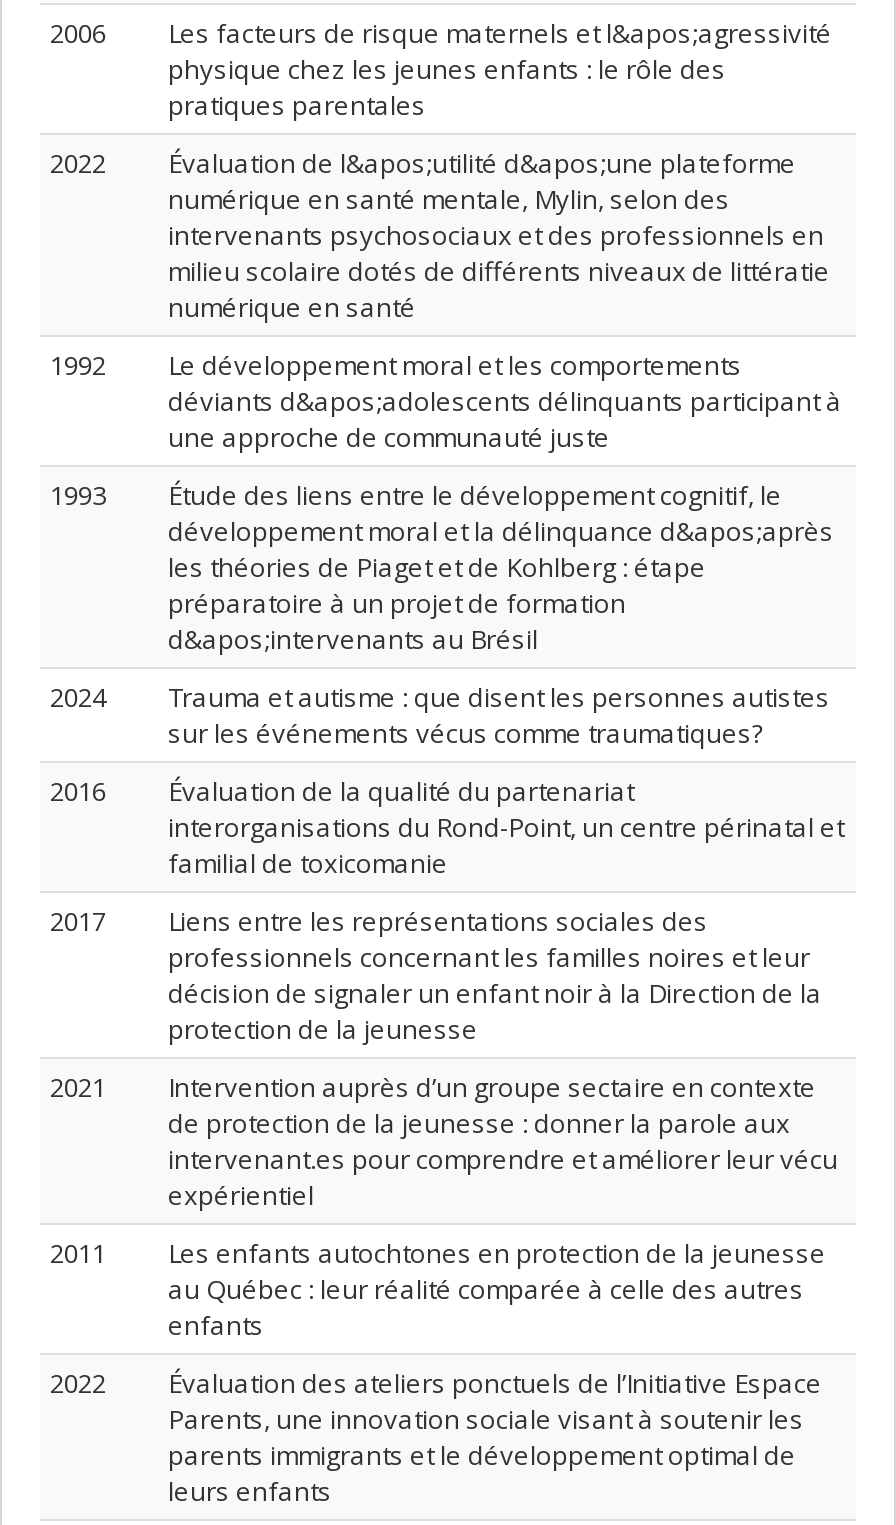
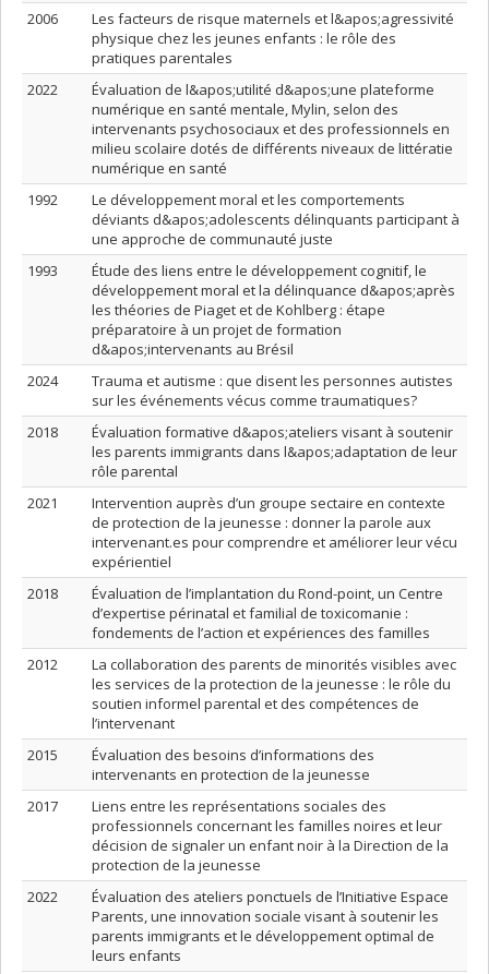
[50,773,844,881] 2016 | Évaluation de la qualité du partenariat | interorganisations du Rond-Point, un centre périnatal et | familial de toxicomanie -> [27,422,457,481] 2018 | Évaluation formative d&apos;ateliers visant à soutenir | les parents immigrants dans l&apos;adaptation de leur | rôle parental
moved [50,903,822,1047] -> [27,796,449,875]: 2017 | Liens entre les représentations sociales des | professionnels concernant les familles noires et leur | décision de signaler un enfant noir à la Direction de la | protection de la jeunesse
moved [50,1069,838,1213] -> [27,493,457,572]: 2021 | Intervention auprès d’un groupe sectaire en contexte | de protection de la jeunesse : donner la parole aux | intervenant.es pour comprendre et améliorer leur vécu | expérientiel
[50,1235,826,1343] 2011 | Les enfants autochtones en protection de la jeunesse | au Québec : leur réalité comparée à celle des autres | enfants -> [27,584,456,784] 2018 | Évaluation de l’implantation du Rond-point, un Centre | d’expertise périnatal et familial de toxicomanie : | fondements de l’action et expériences des familles | 2012 | La collaboration des parents de minorités visibles avec | les services de la protection de la jeunesse : le rôle du | soutien informel parental et des compétences de | l’intervenant | 2015 | Évaluation des besoins d’informations des | intervenants en protection de la jeunesse

